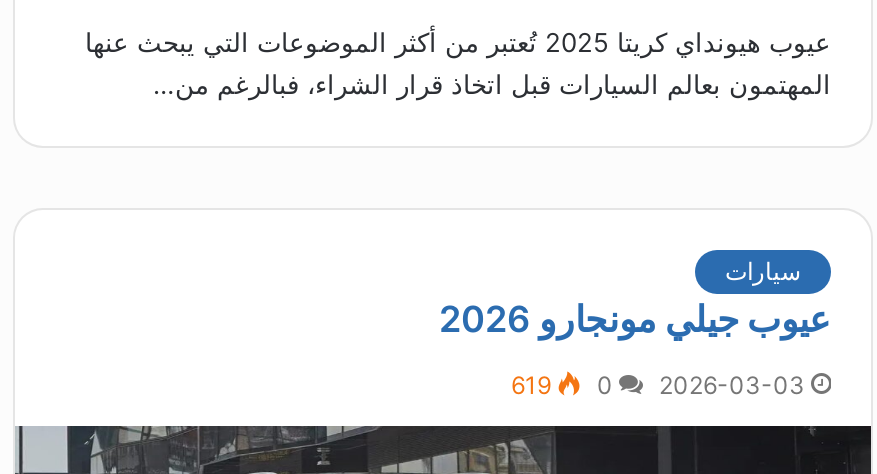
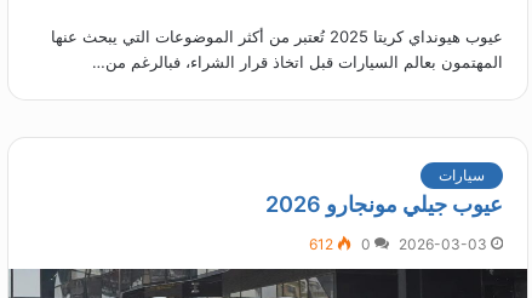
[511,370,805,400] 619 0 2026-03-03 -> [309,235,487,253] 612 0 2026-03-03

